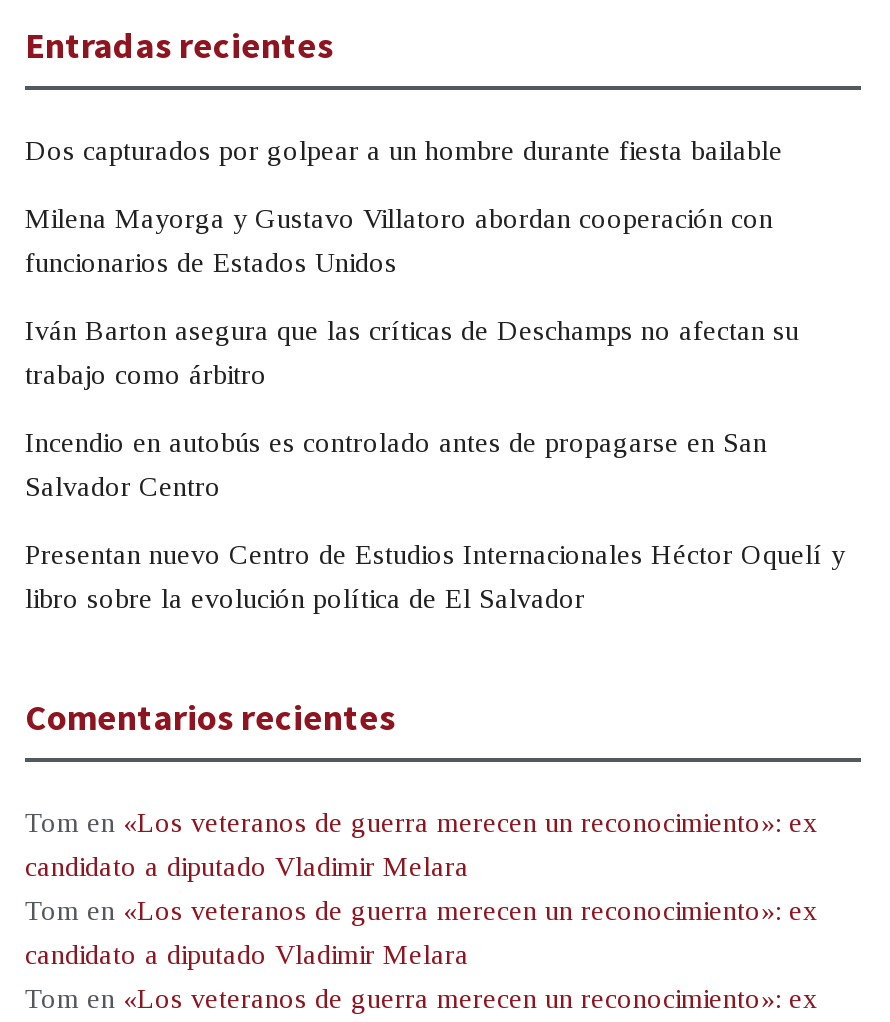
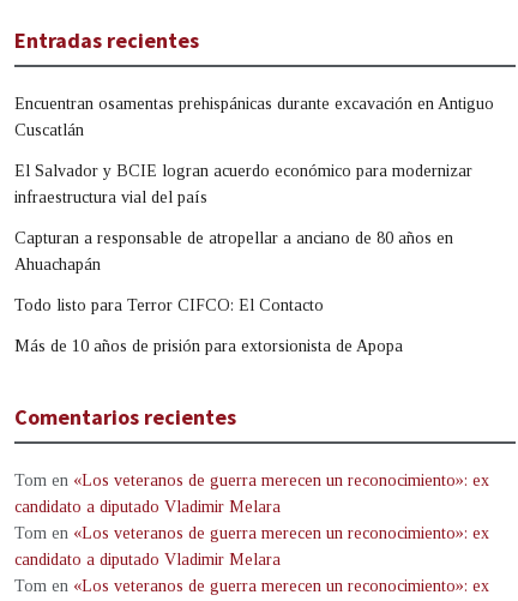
[25,135,845,613] Dos capturados por golpear a un hombre durante fiesta bailable | Milena Mayorga y Gustavo Villatoro abordan cooperación con | funcionarios de Estados Unidos | Iván Barton asegura que las críticas de Deschamps no afectan su | trabajo como árbitro | Incendio en autobús es controlado antes de propagarse en San | Salvador Centro | Presentan nuevo Centro de Estudios Internacionales Héctor Oquelí y | libro sobre la evolución política de El Salvador -> [14,94,494,355] Encuentran osamentas prehispánicas durante excavación en Antiguo | Cuscatlán | El Salvador y BCIE logran acuerdo económico para modernizar | infraestructura vial del país | Capturan a responsable de atropellar a anciano de 80 años en | Ahuachapán | Todo listo para Terror CIFCO: El Contacto | Más de 10 años de prisión para extorsionista de Apopa

